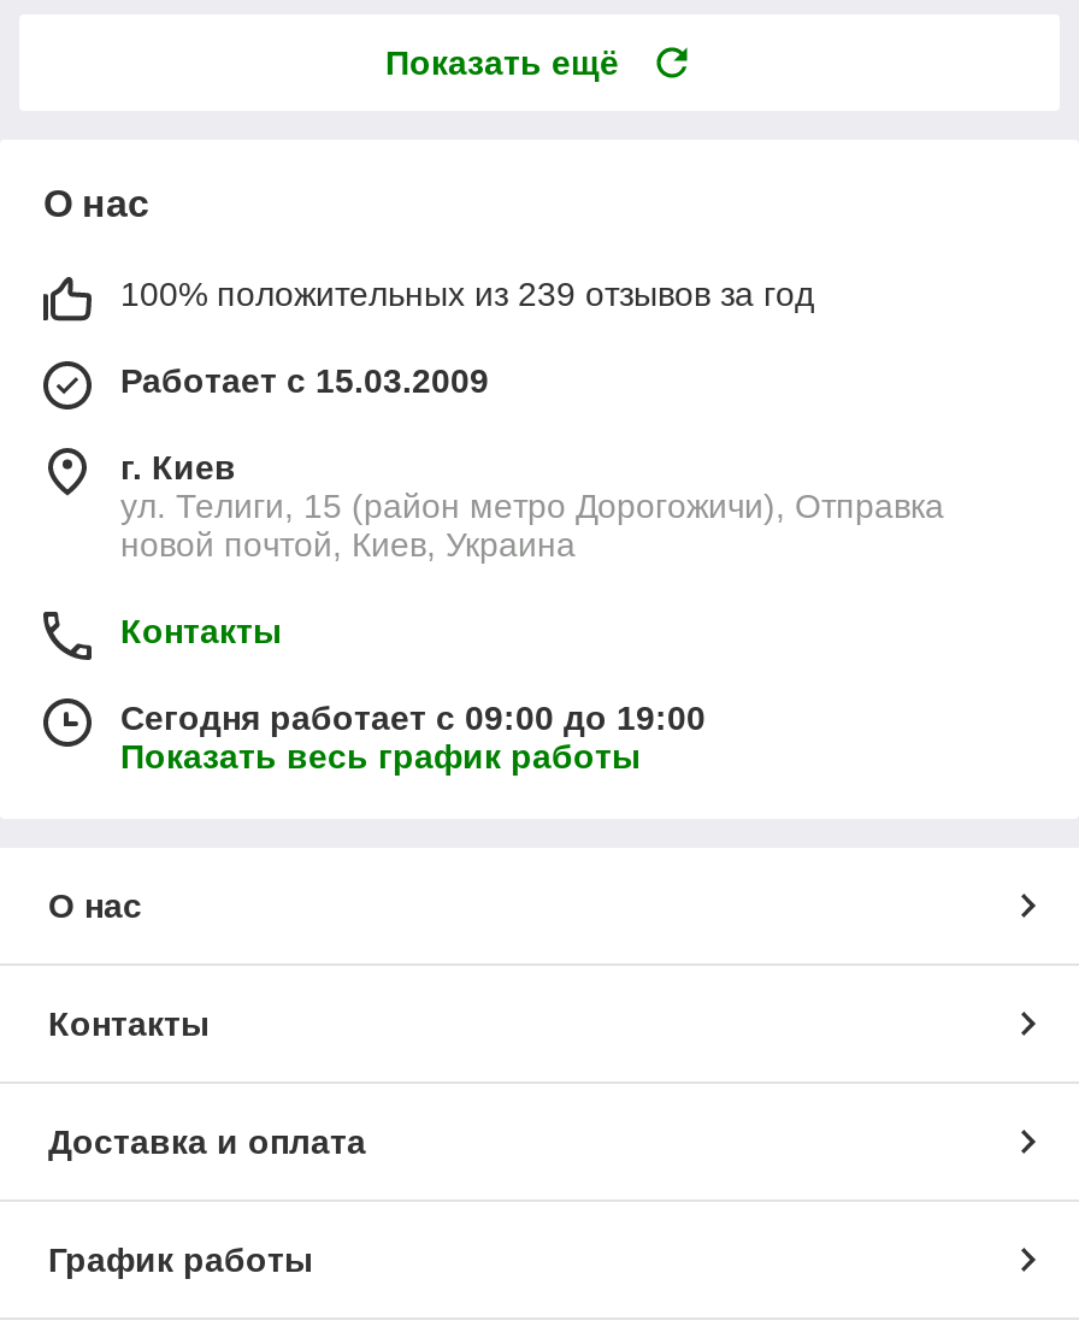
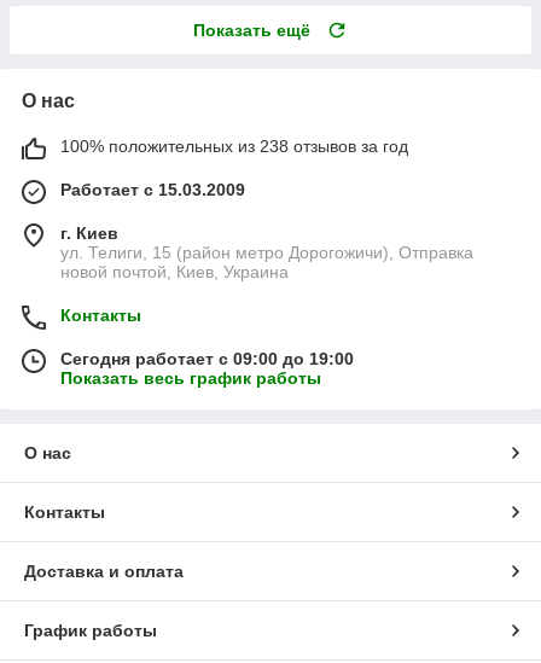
[120,274,814,313] 100% положительных из 239 отзывов за год -> [60,136,408,156] 100% положительных из 238 отзывов за год

